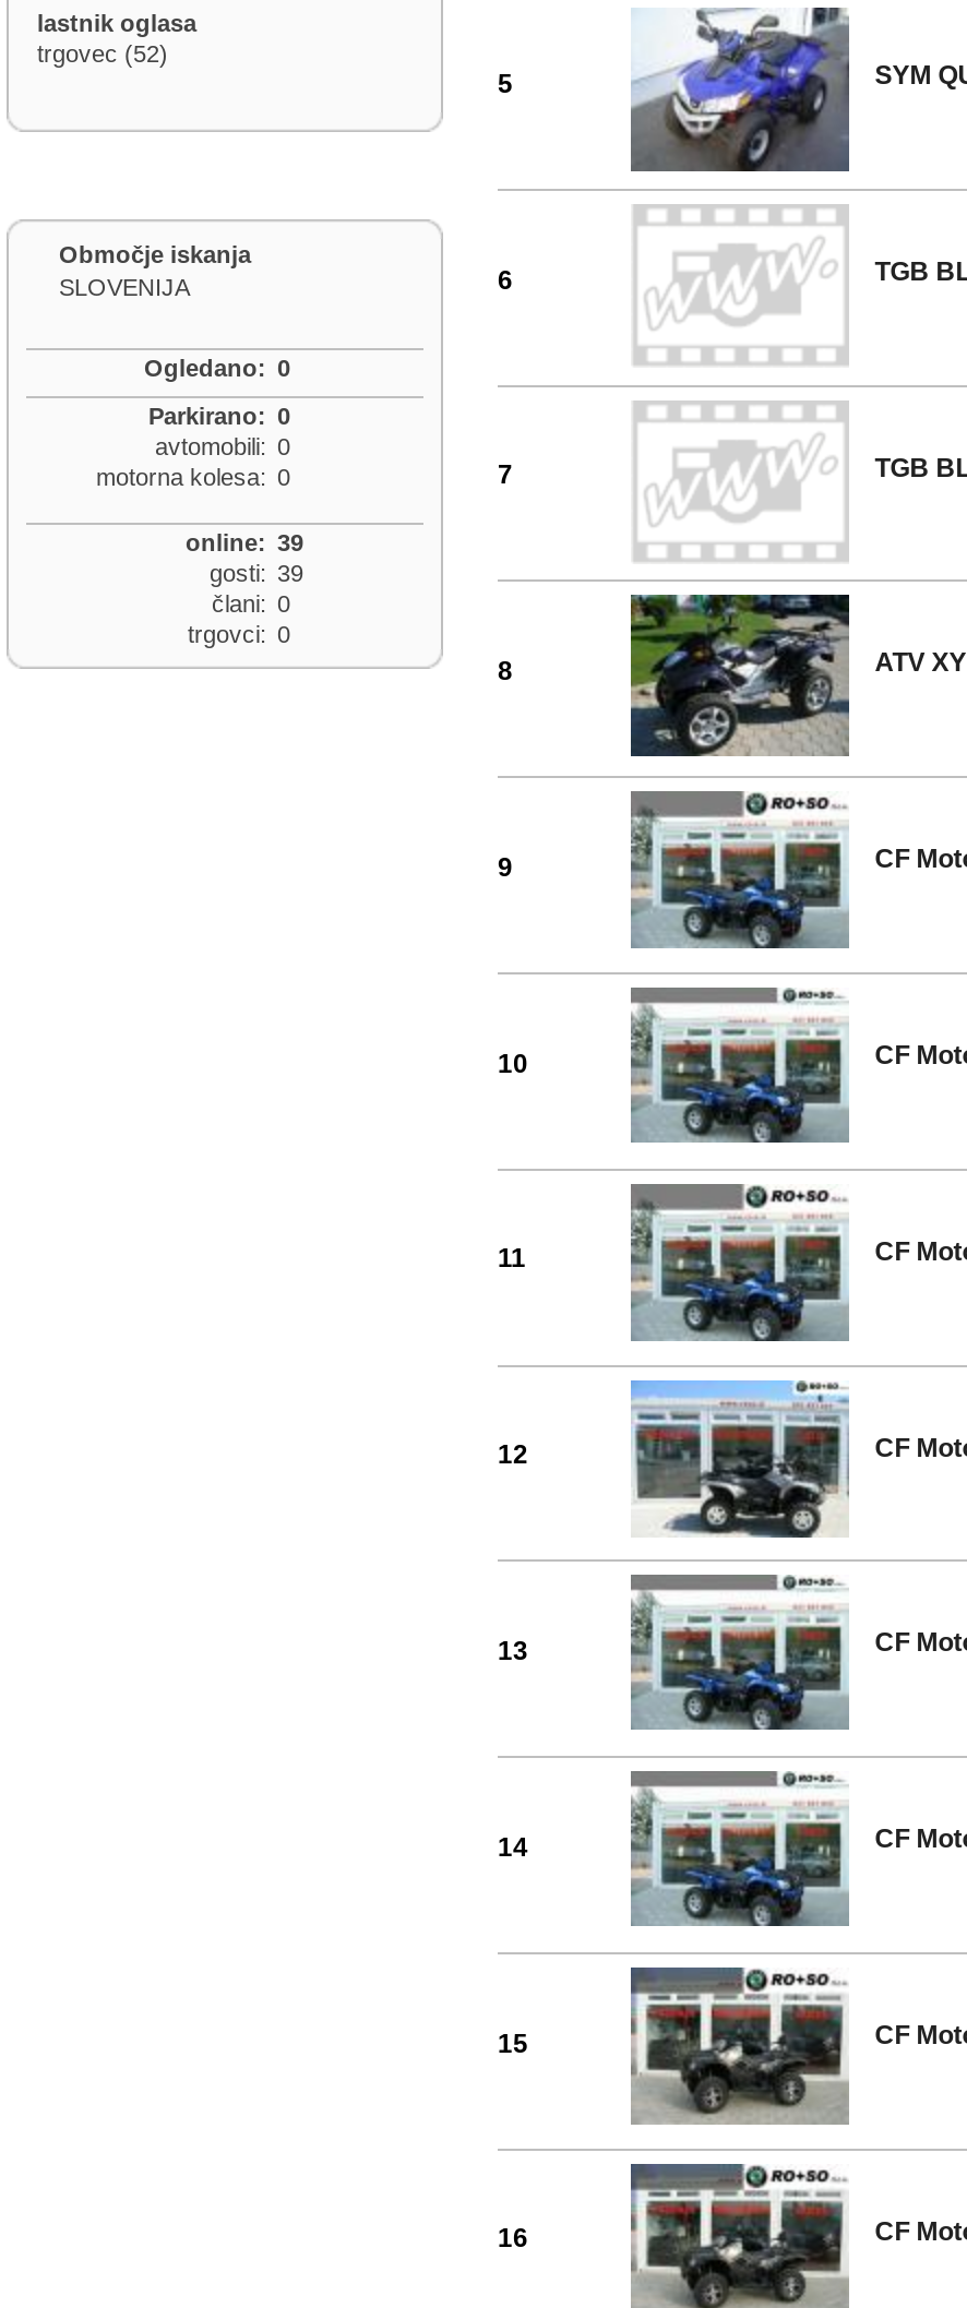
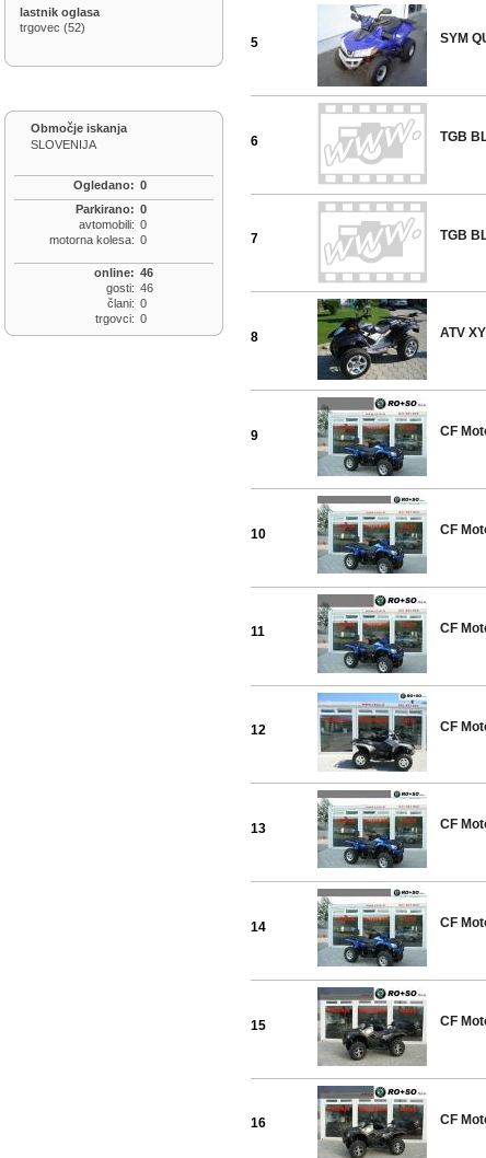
[186,530,303,556] online: 39 -> [94,266,153,279] online: 46
[210,560,303,587] gosti: 39 -> [106,282,153,295] gosti: 46

